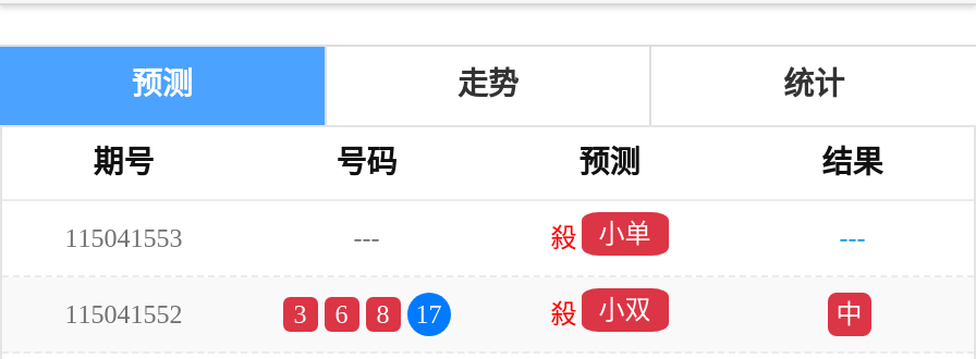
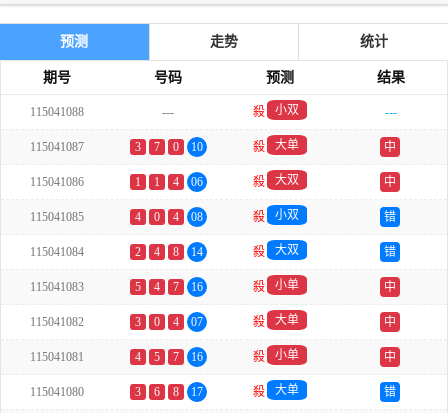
[65,223,183,253] 115041553 -> [30,105,84,119] 115041088
[599,219,651,249] 小单 -> [275,103,299,117] 小双
[65,299,183,330] 115041552 -> [30,138,396,399] 115041087 | 3 | 7 | 0 | 10 | 殺 | 大单 | 中 | 115041086 | 1 | 1 | 4 | 06 | 殺 | 大双 | 中 | 115041085 | 4 | 0 | 4 | 08 | 殺 | 小双 | 错 | 115041084 | 2 | 4 | 8 | 14 | 殺 | 大双 | 错 | 115041083 | 5 | 4 | 7 | 16 | 殺 | 小单 | 中 | 115041082 | 3 | 0 | 4 | 07 | 殺 | 大单 | 中 | 115041081 | 4 | 5 | 7 | 16 | 殺 | 小单 | 中 | 115041080
[599,295,862,330] 小双 | 中 -> [275,383,396,399] 大单 | 错

